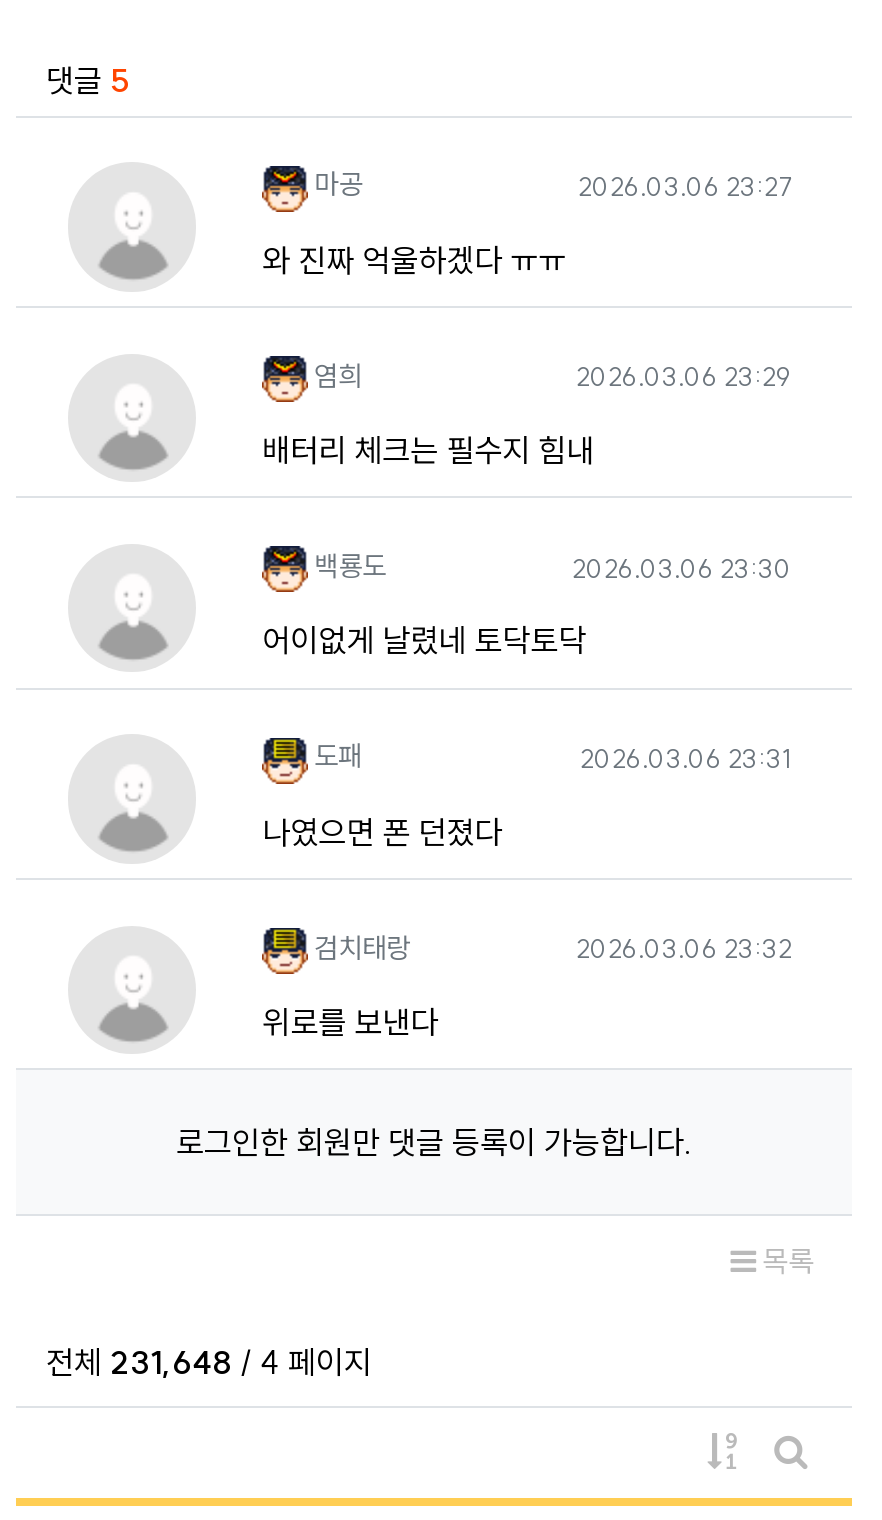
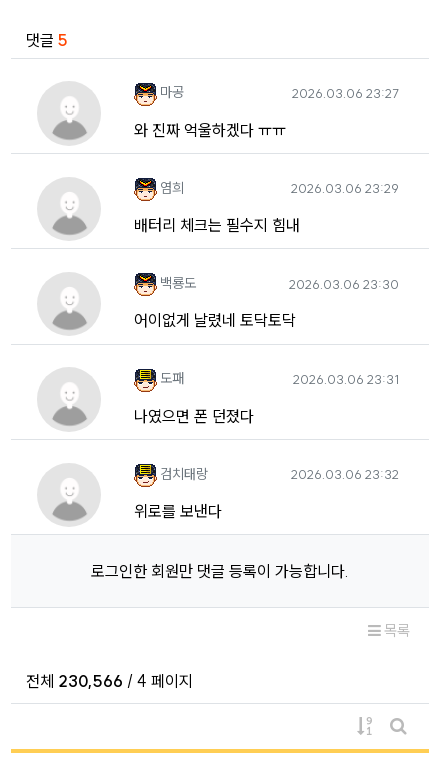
[46,1343,372,1383] 전체 231,648 / 4 페이지 -> [26,671,193,691] 전체 230,566 / 4 페이지

